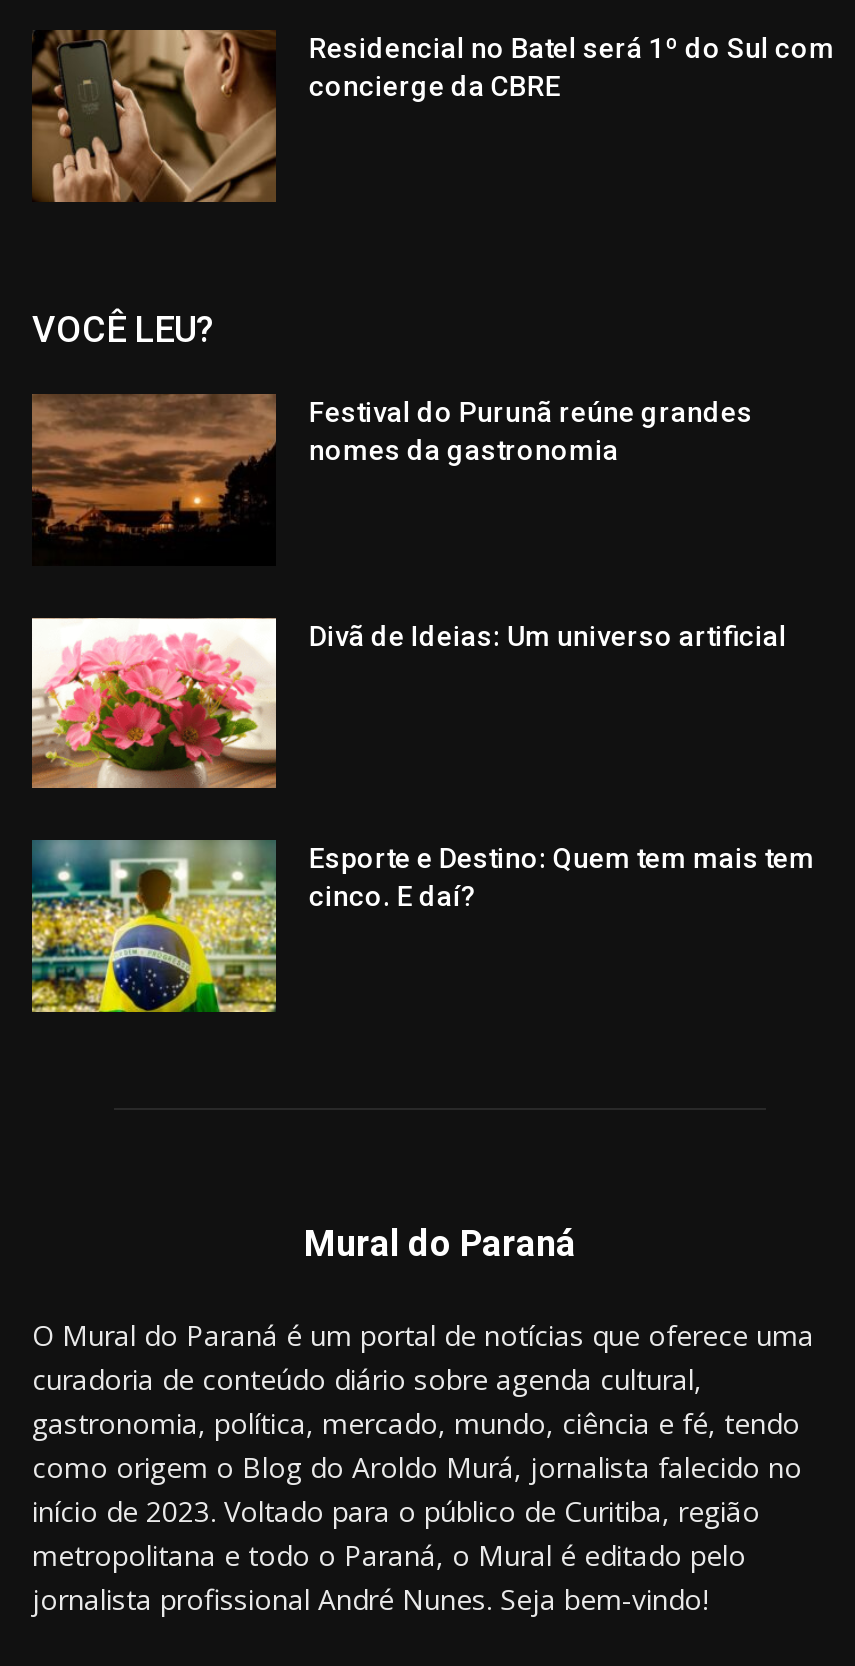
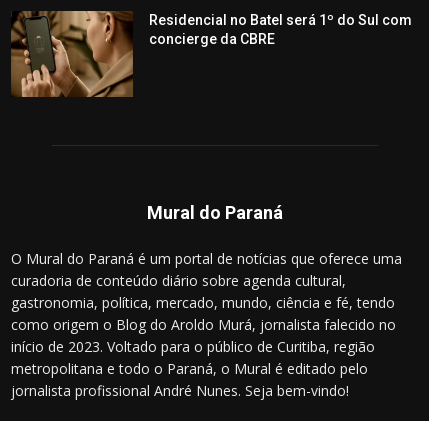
[30,308,753,540] [image] | VOCÊ LEU? | Festival do Purunã reúne grandes | nomes da gastronomia -> none
[30,616,787,790] [image] | Divã de Ideias: Um universo artificial -> none
[30,838,815,1014] [image] | Esporte e Destino: Quem tem mais tem | cinco. E daí? -> none

